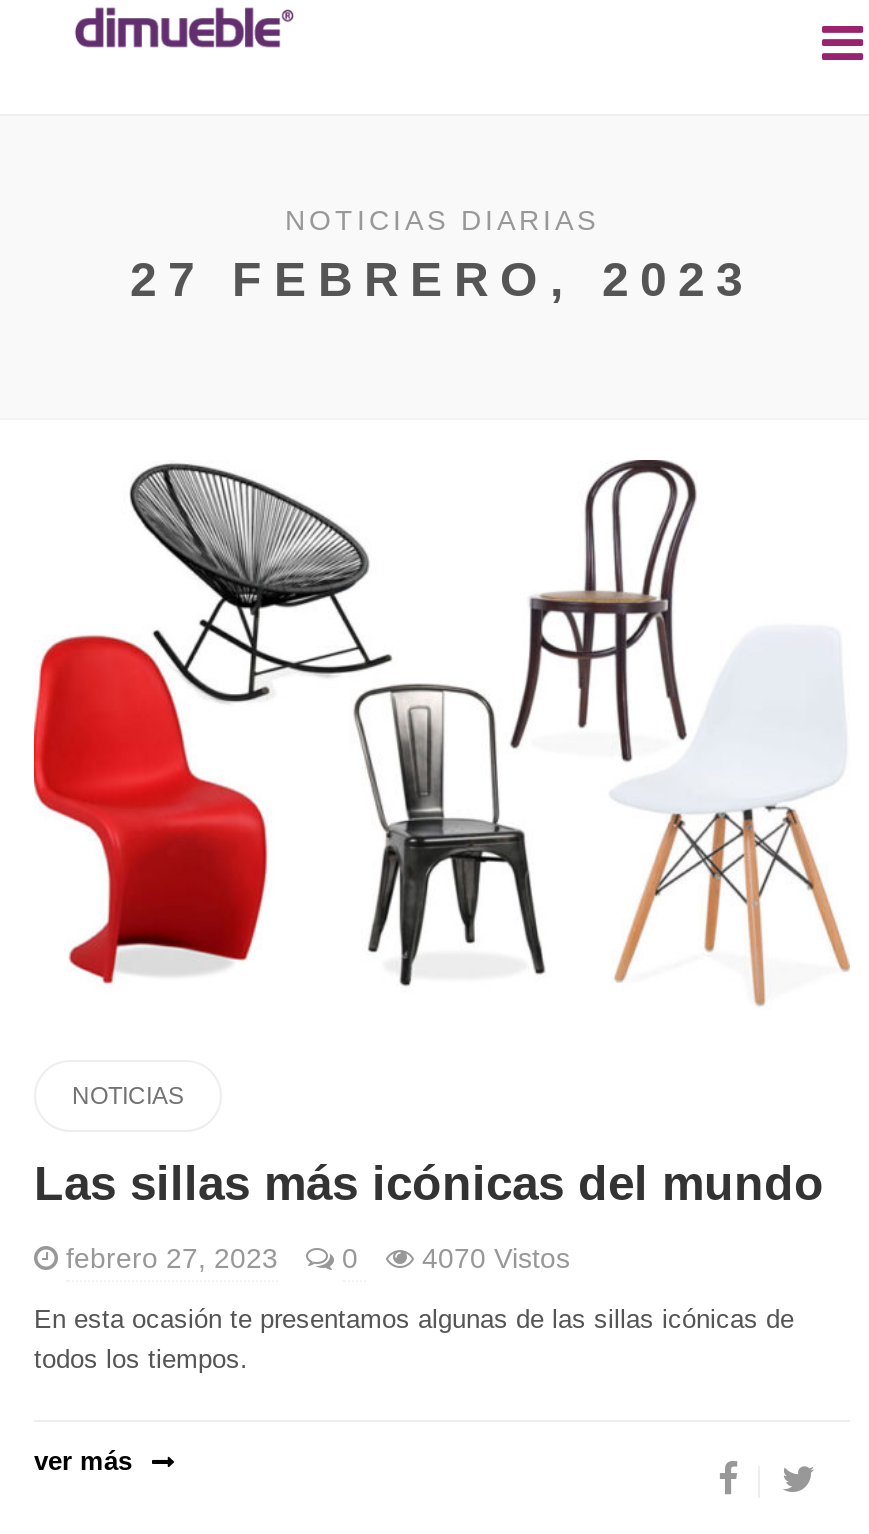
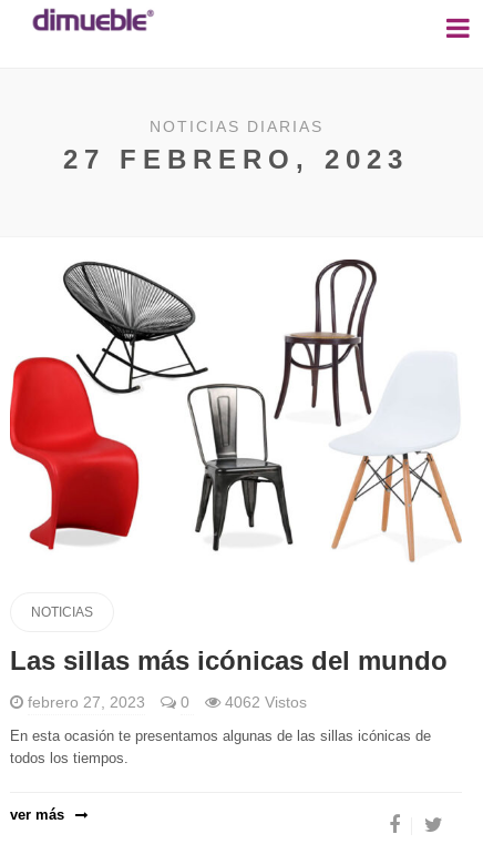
[66,1241,570,1273] febrero 27, 2023 0 4070 Vistos -> [28,693,307,711] febrero 27, 2023 0 4062 Vistos

